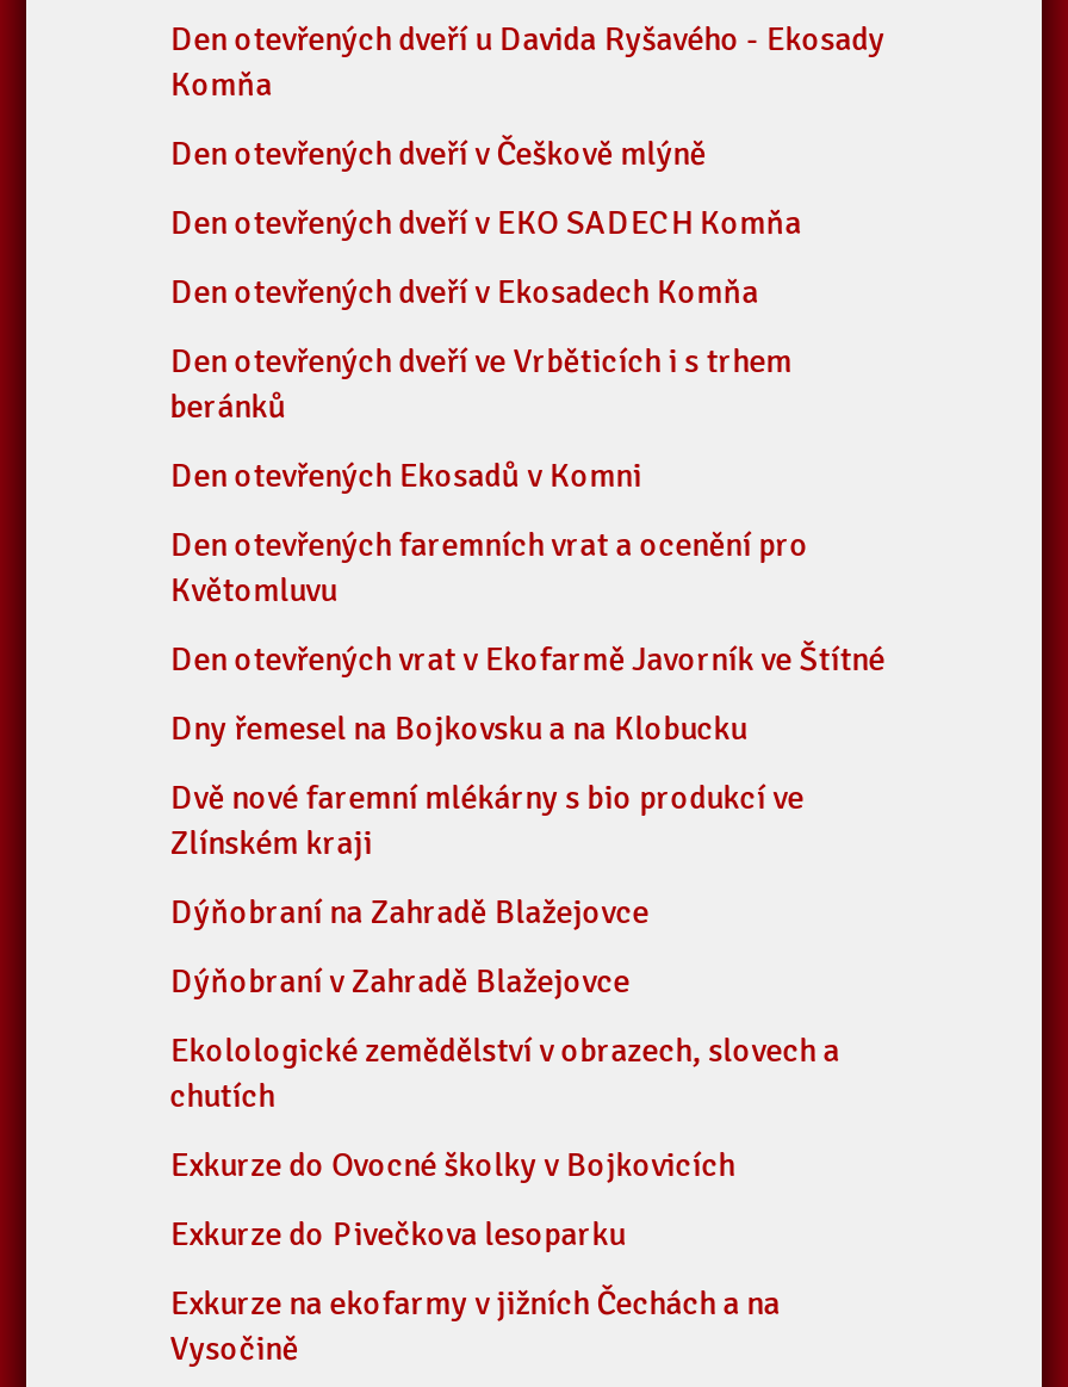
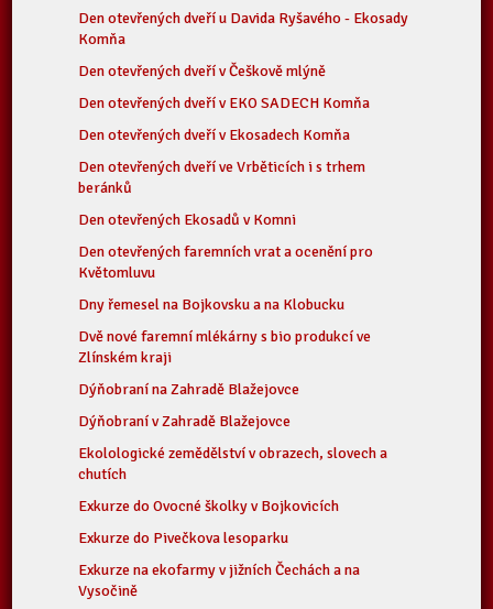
[170,639,885,680] Den otevřených vrat v Ekofarmě Javorník ve Štítné -> none

